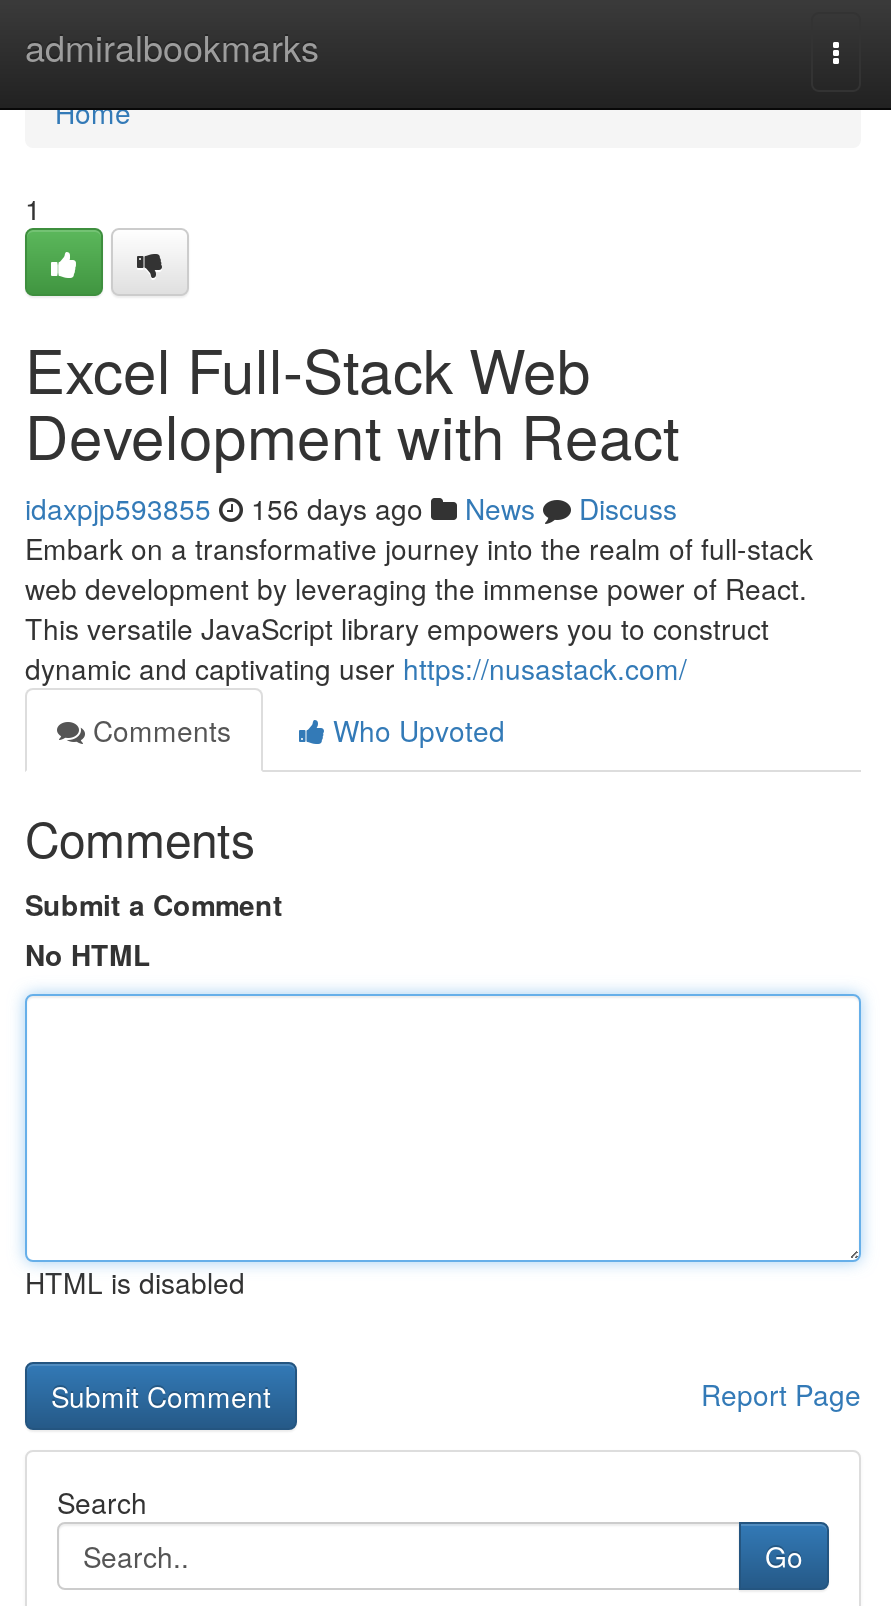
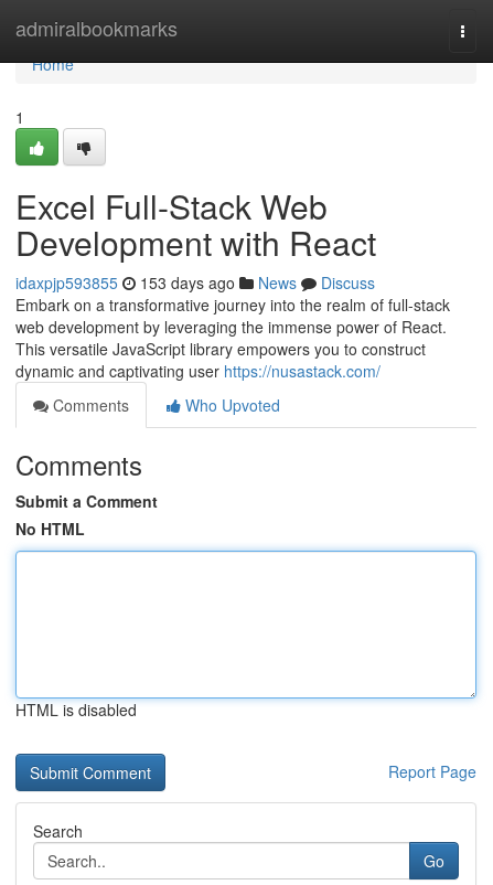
[25,488,677,528] idaxpjp593855 156 days ago News Discuss -> [15,271,375,294] idaxpjp593855 153 days ago News Discuss

